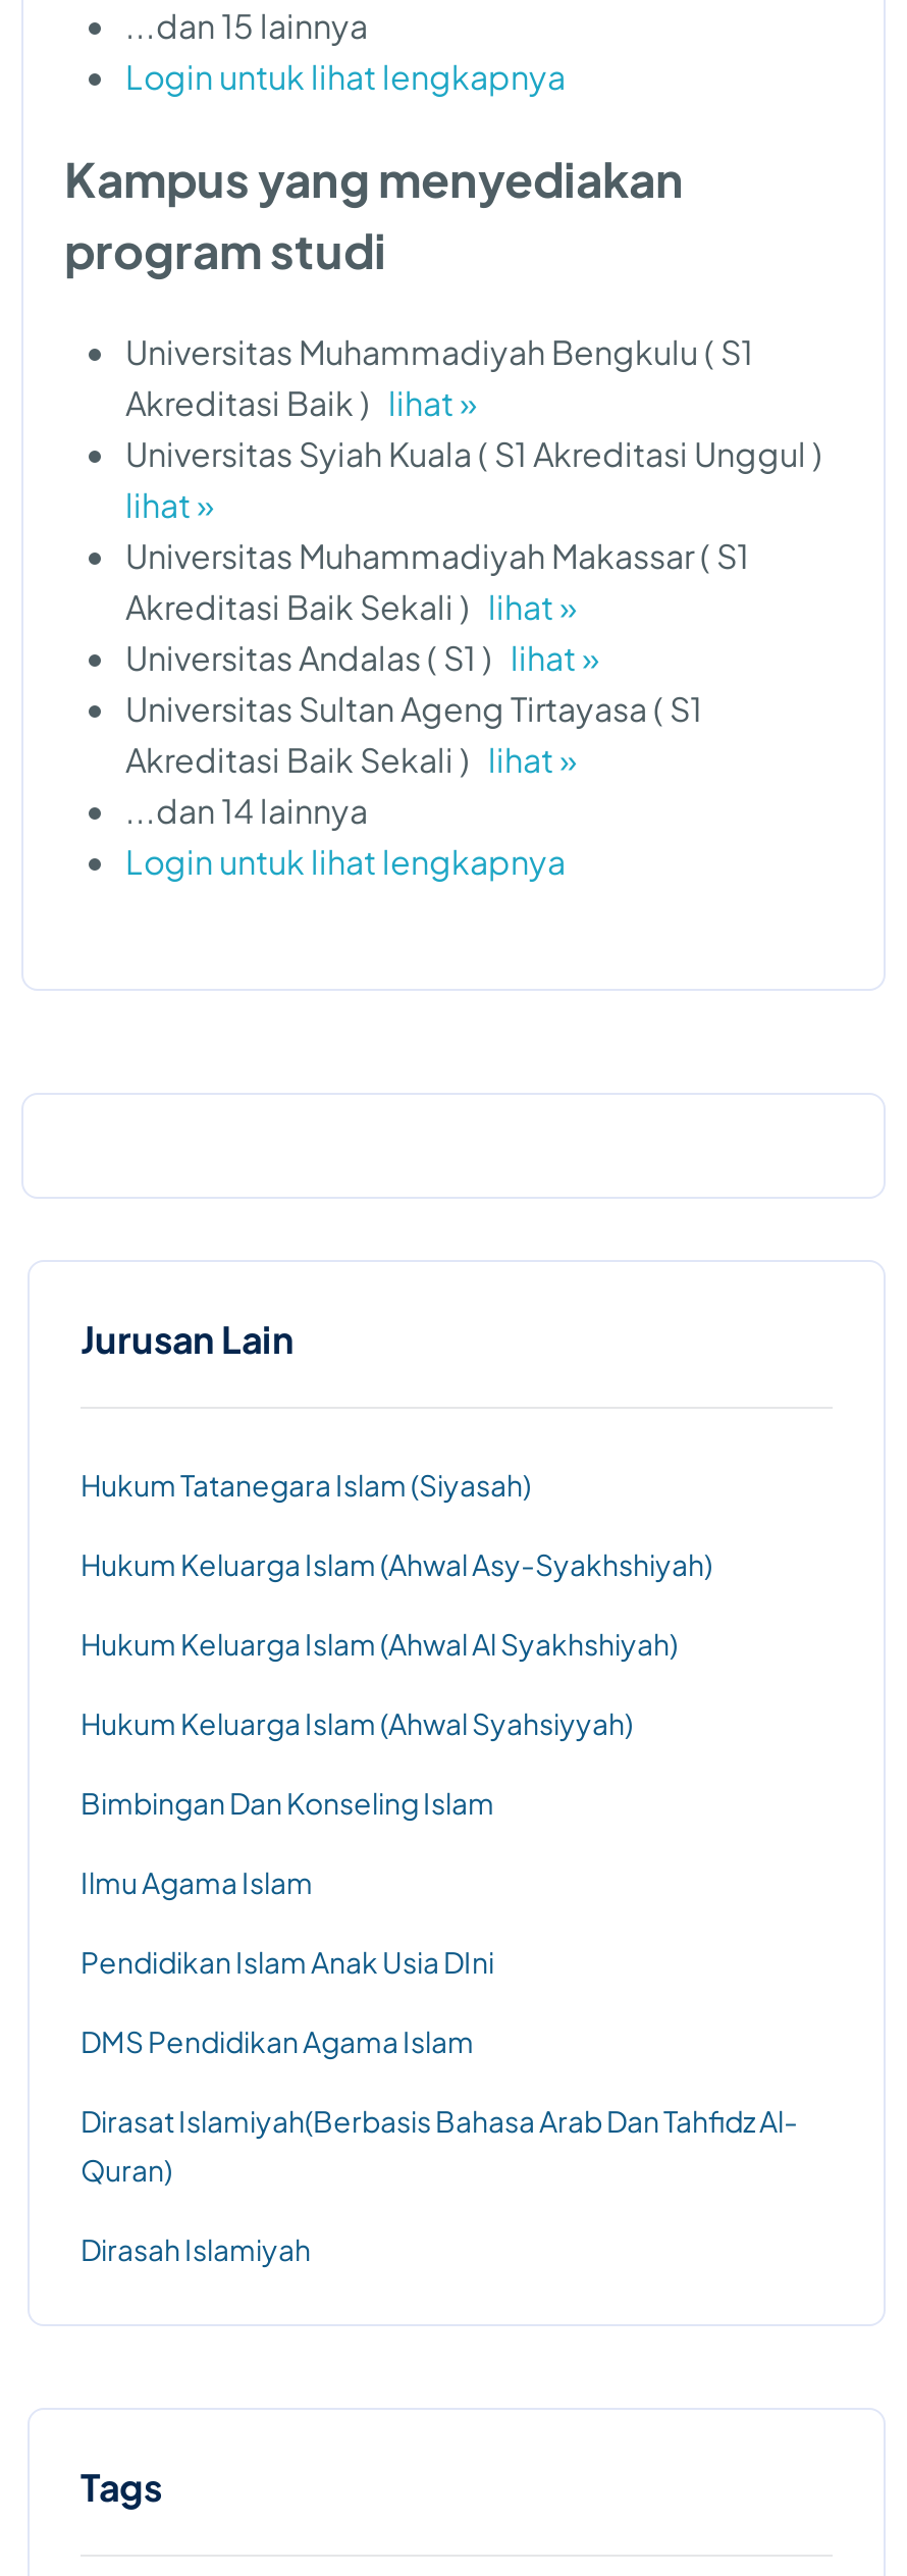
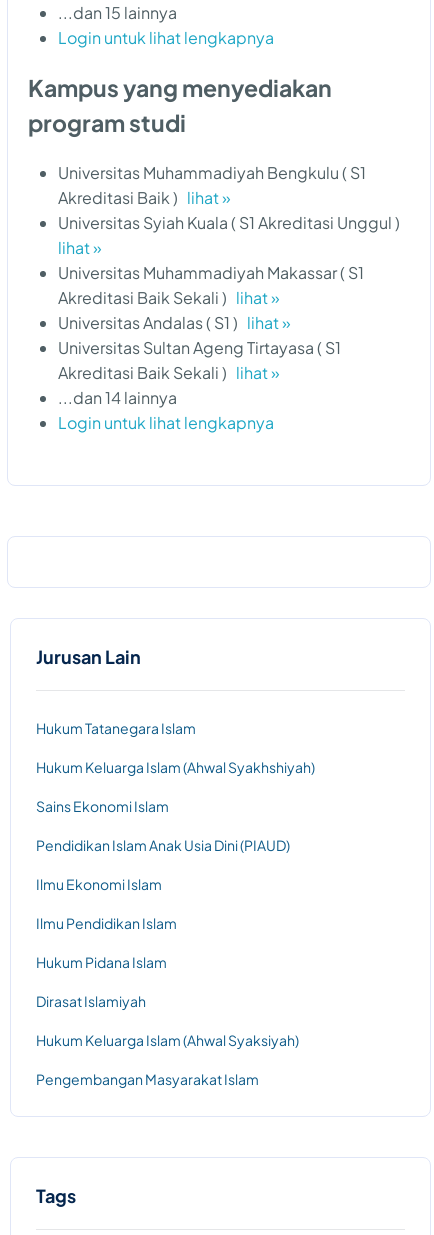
[81,1466,531,1503] Hukum Tatanegara Islam (Siyasah) -> [36,719,196,737] Hukum Tatanegara Islam
[81,1546,712,1583] Hukum Keluarga Islam (Ahwal Asy-Syakhshiyah) -> [36,758,315,776] Hukum Keluarga Islam (Ahwal Syakhshiyah)
[81,1626,678,1662] Hukum Keluarga Islam (Ahwal Al Syakhshiyah) -> [36,797,169,815] Sains Ekonomi Islam
[81,1705,633,1742] Hukum Keluarga Islam (Ahwal Syahsiyyah) -> [36,836,290,854] Pendidikan Islam Anak Usia Dini (PIAUD)
[81,1785,494,1821] Bimbingan Dan Konseling Islam -> [36,875,162,893] Ilmu Ekonomi Islam
[81,1864,313,1901] Ilmu Agama Islam -> [36,914,177,932] Ilmu Pendidikan Islam
[81,1944,494,1980] Pendidikan Islam Anak Usia DIni -> [36,953,167,971] Hukum Pidana Islam
[81,2023,474,2060] DMS Pendidikan Agama Islam -> [36,992,146,1010] Dirasat Islamiyah
[81,2103,798,2188] Dirasat Islamiyah(Berbasis Bahasa Arab Dan Tahfidz Al- | Quran) -> [36,1031,299,1049] Hukum Keluarga Islam (Ahwal Syaksiyah)
[81,2231,311,2268] Dirasah Islamiyah -> [36,1070,259,1088] Pengembangan Masyarakat Islam

